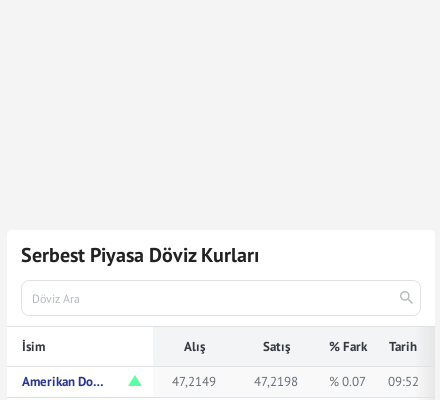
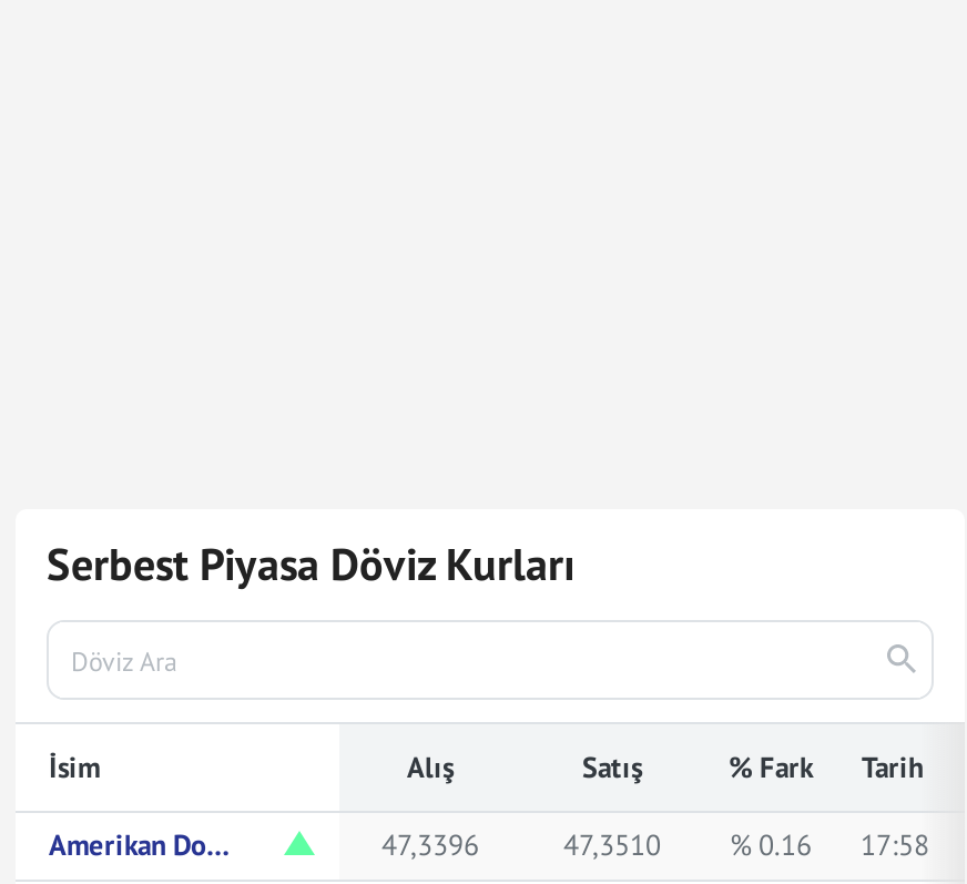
[172,373,216,390] 47,2149 -> [381,826,479,864] 47,3396
[254,373,298,390] 47,2198 -> [563,826,661,864] 47,3510
[329,373,366,390] % 0.07 -> [730,826,812,864] % 0.16
[388,373,419,390] 09:52 -> [861,826,929,864] 17:58

